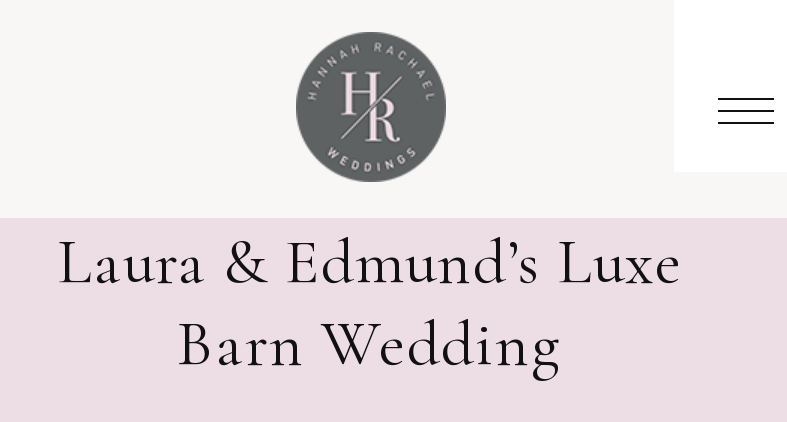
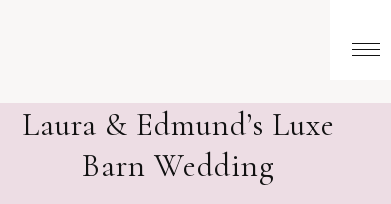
[294,30,448,184] [image] -> none

